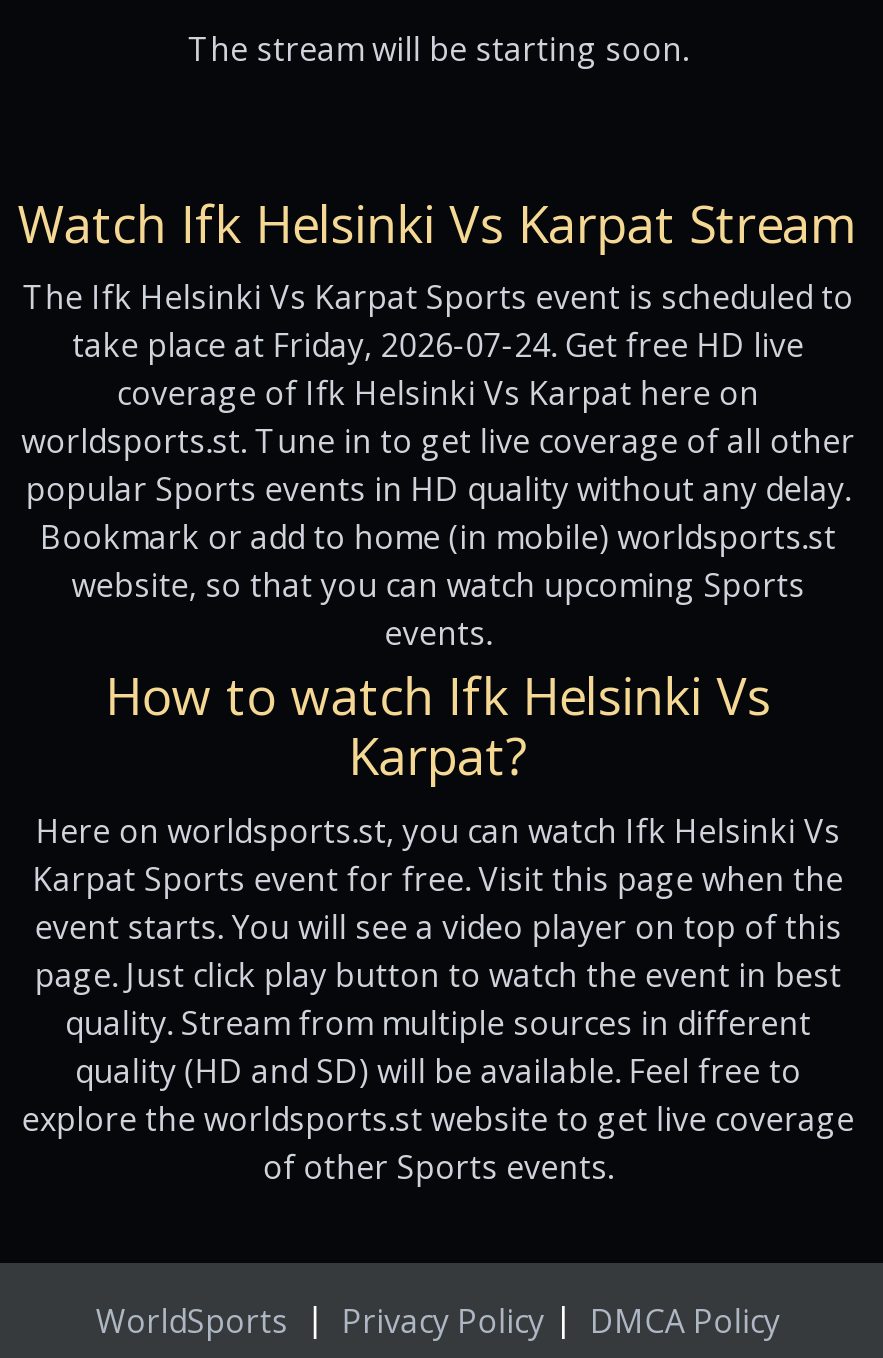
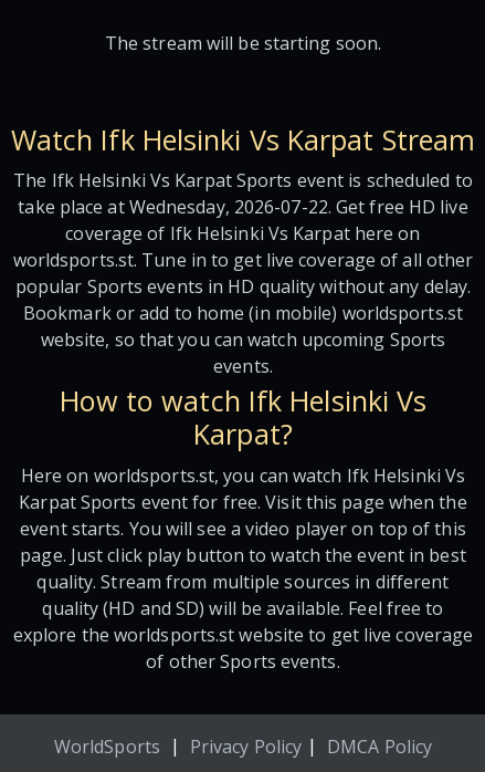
[72,323,804,367] take place at Friday, 2026-07-24. Get free HD live -> [18,195,468,219] take place at Wednesday, 2026-07-22. Get free HD live

